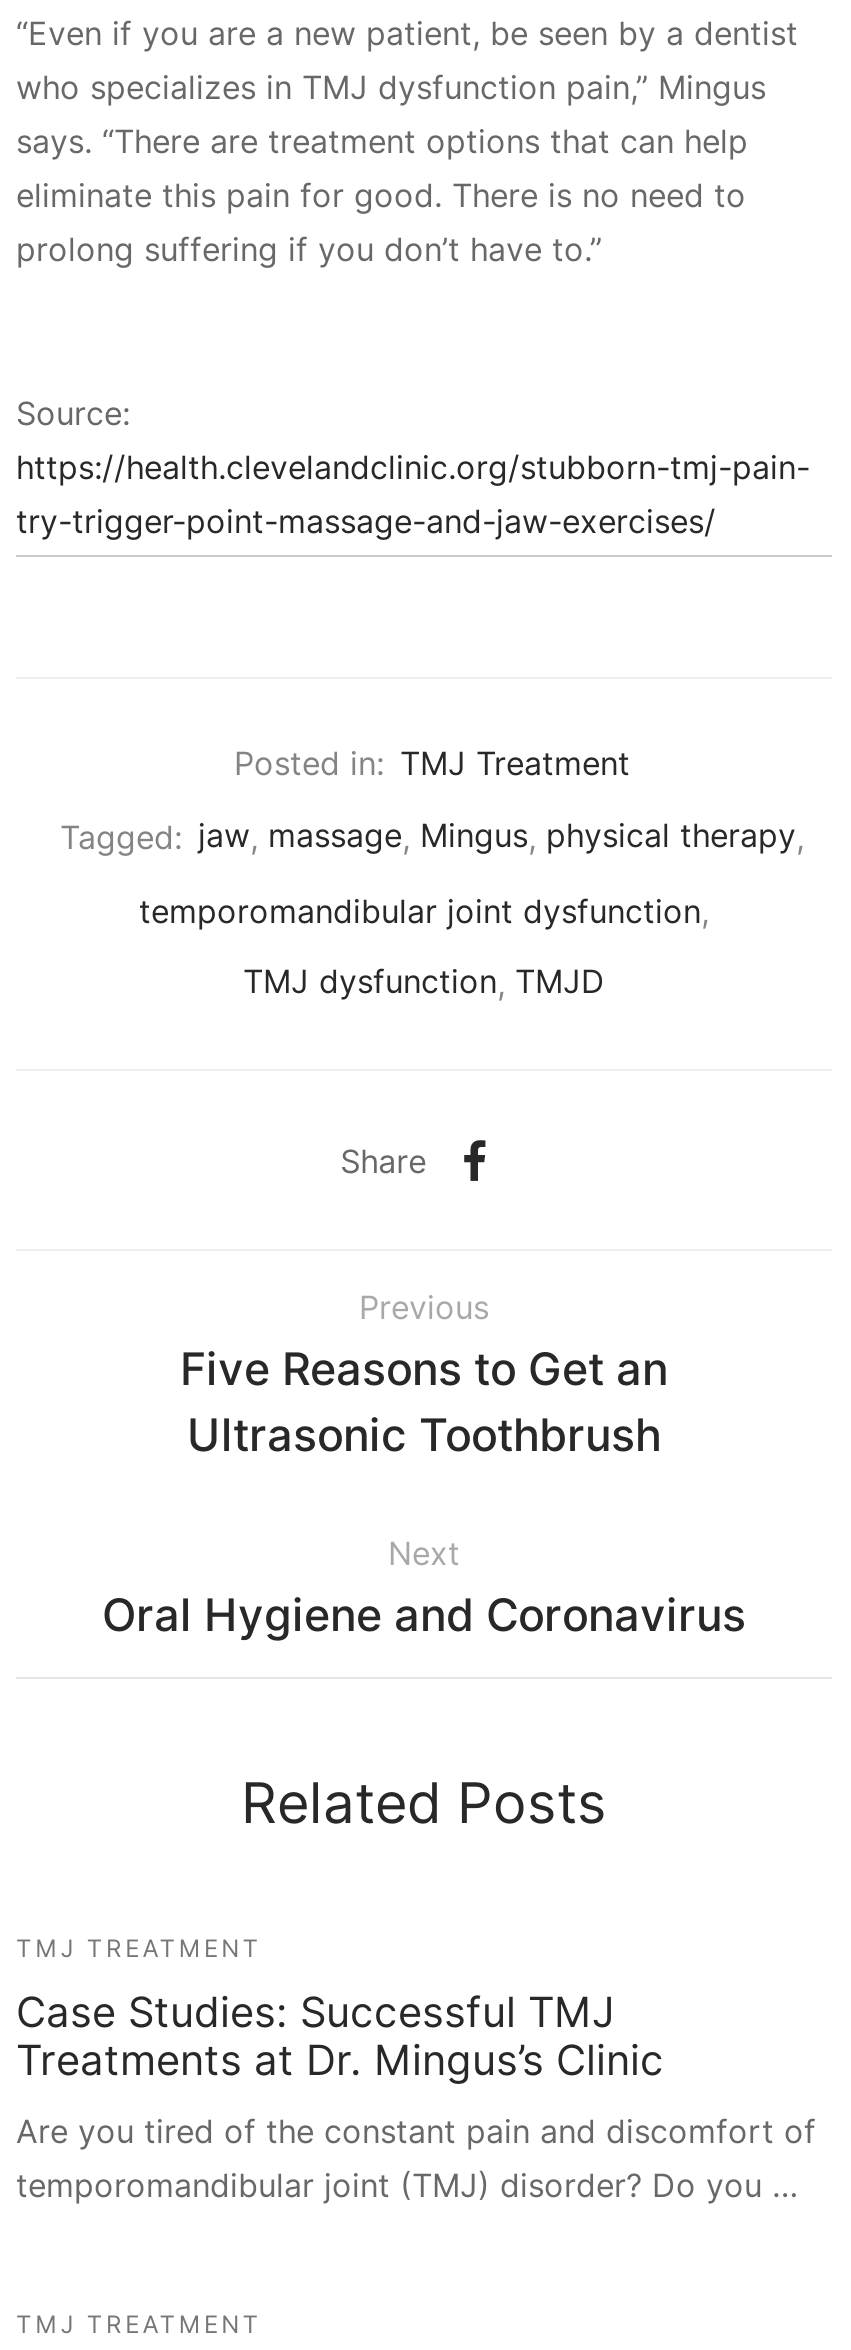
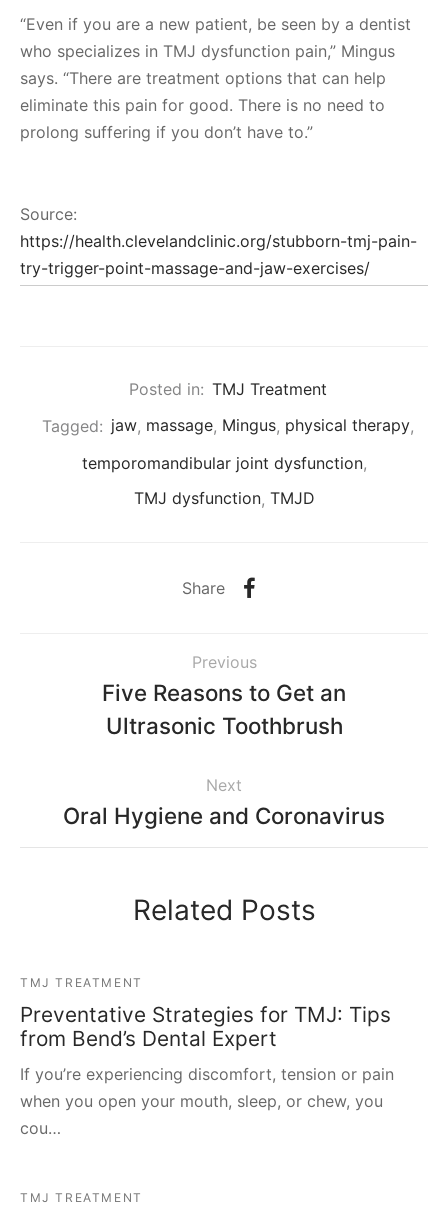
[16,1988,664,2086] Case Studies: Successful TMJ | Treatments at Dr. Mingus’s Clinic -> [20,1002,391,1051] Preventative Strategies for TMJ: Tips | from Bend’s Dental Expert
[16,2112,816,2206] Are you tired of the constant pain and discomfort of | temporomandibular joint (TMJ) disorder? Do you … -> [20,1064,394,1138] If you’re experiencing discomfort, tension or pain | when you open your mouth, sleep, or chew, you | cou…

